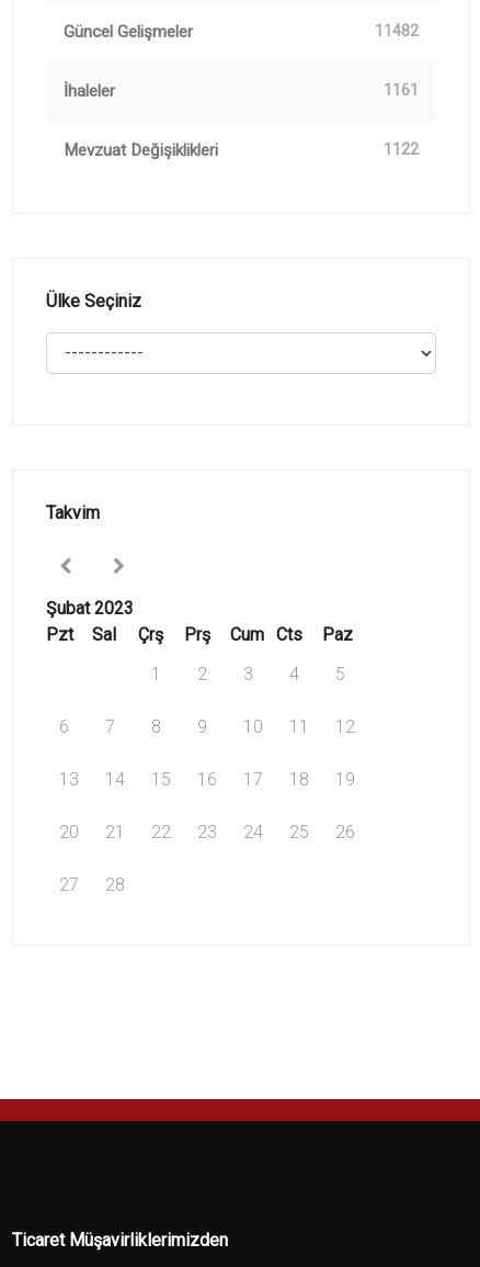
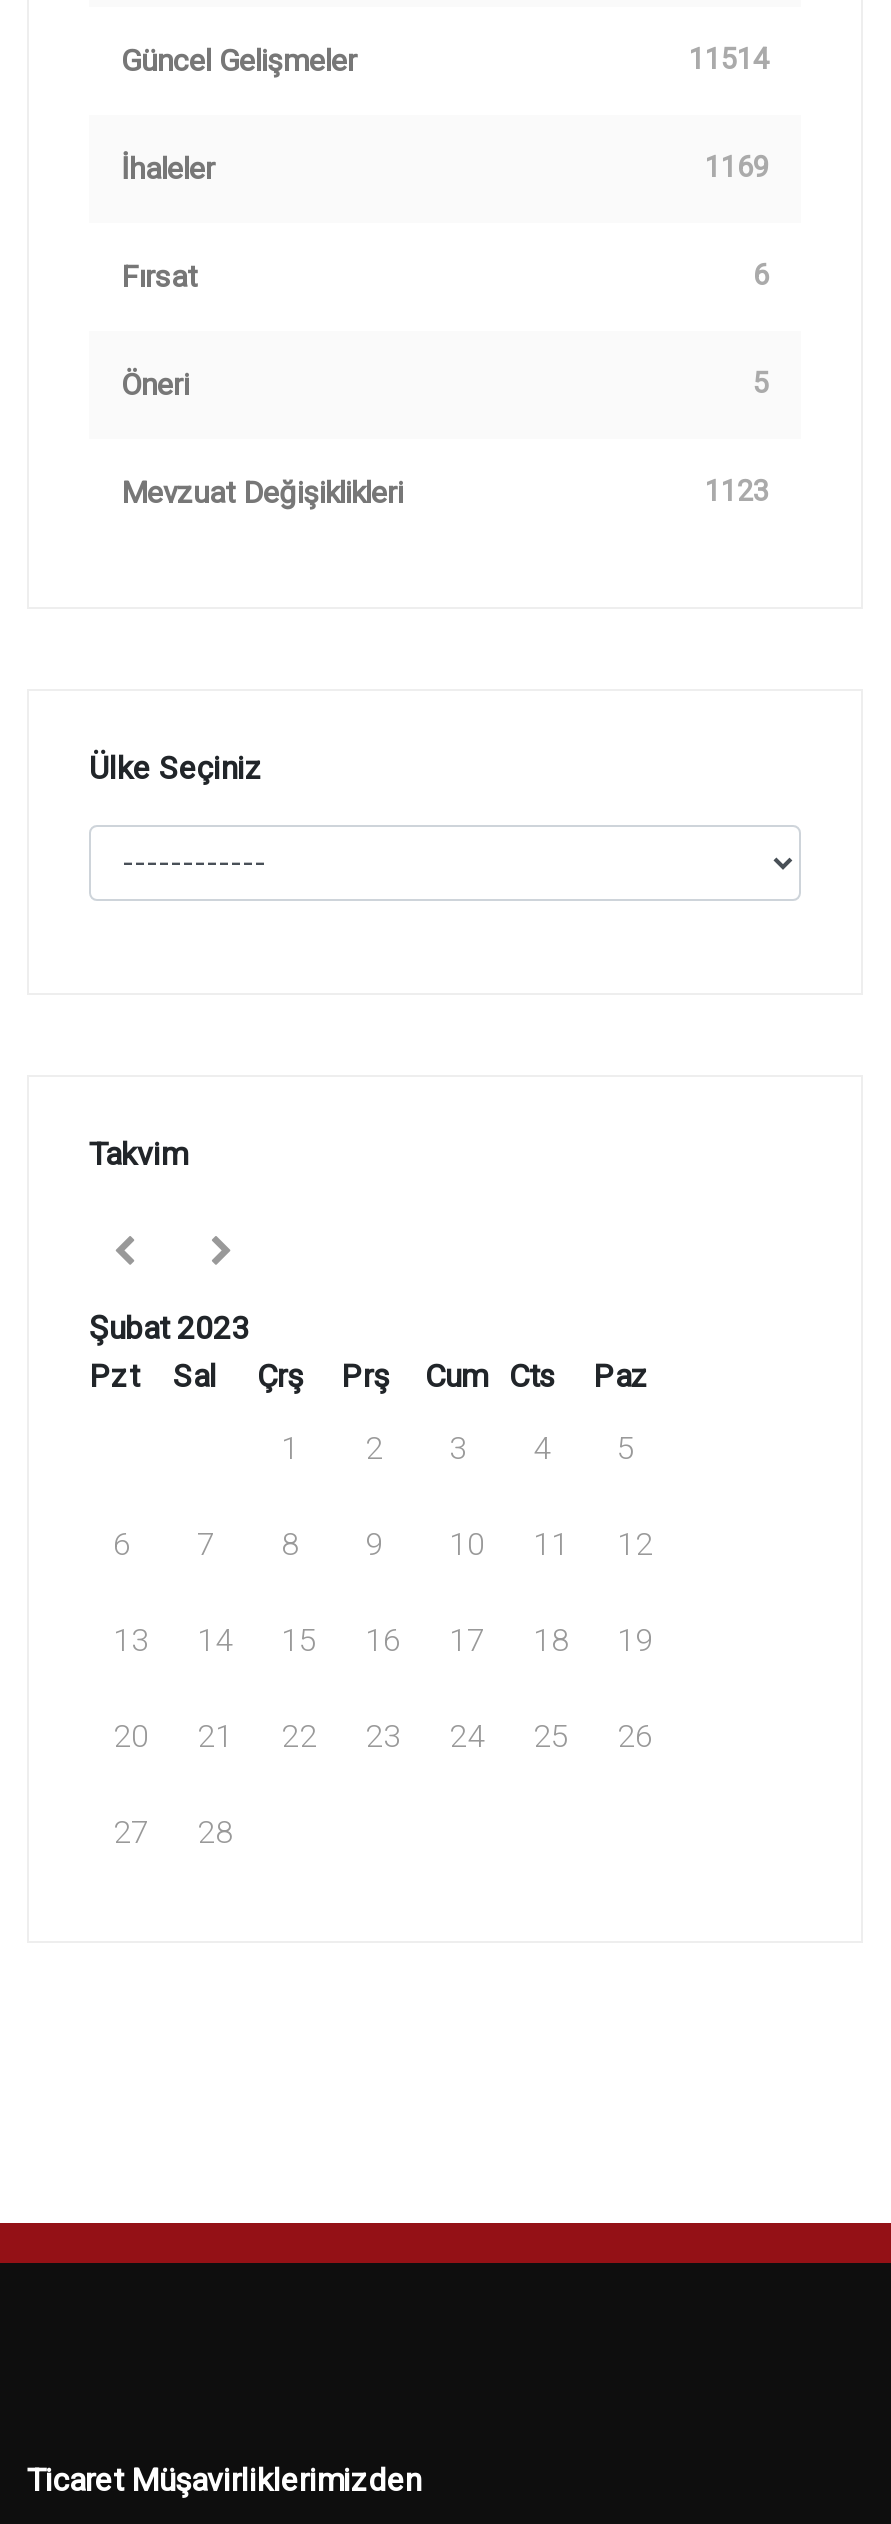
[375,21,419,40] 11482 -> [689,42,769,76] 11514
[384,81,419,99] 1161 -> [121,150,769,402] 1169 | Fırsat | 6 | Öneri | 5
[384,140,419,159] 1122 -> [705,474,769,508] 1123

